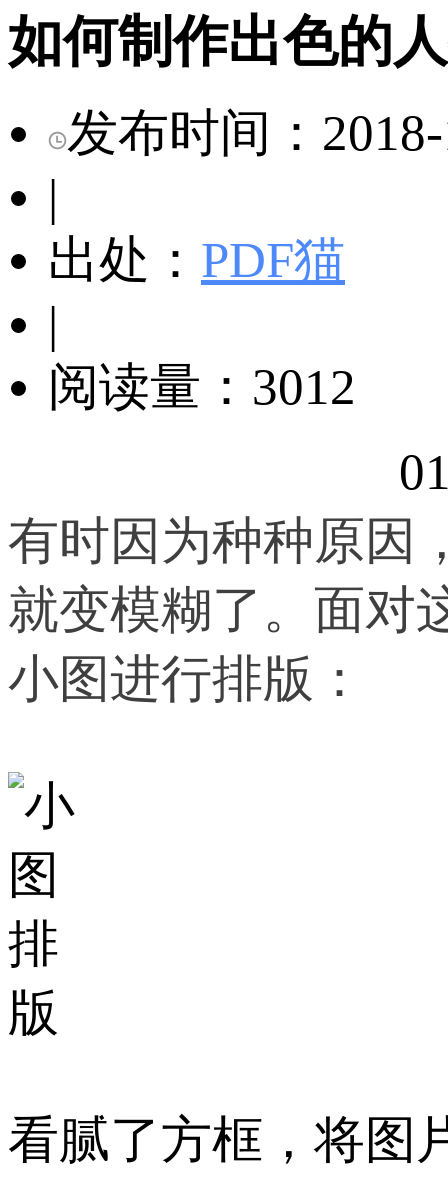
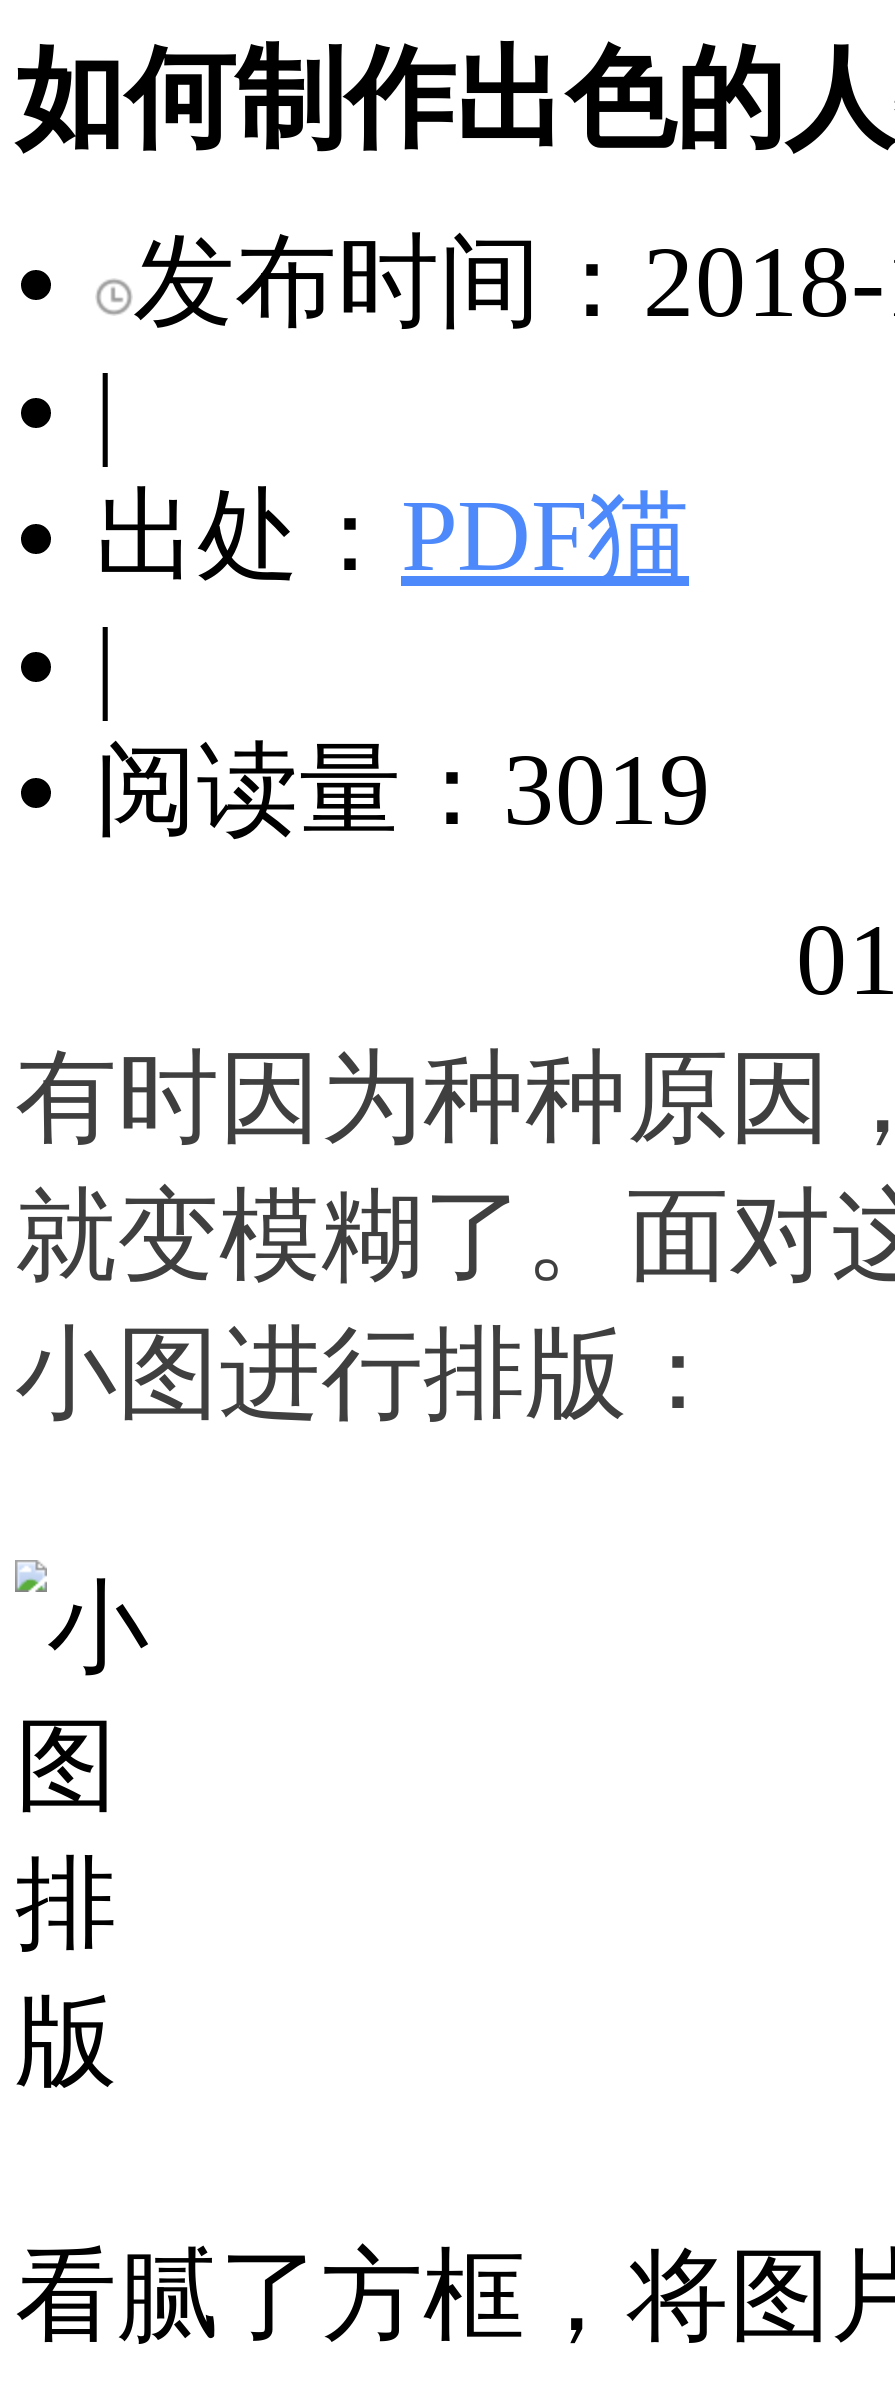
[48,359,356,415] 阅读量：3012 -> [95,734,711,846] 阅读量：3019

